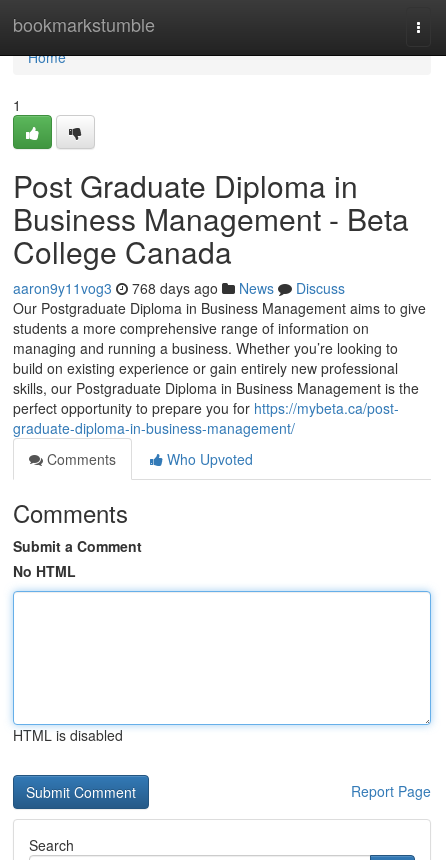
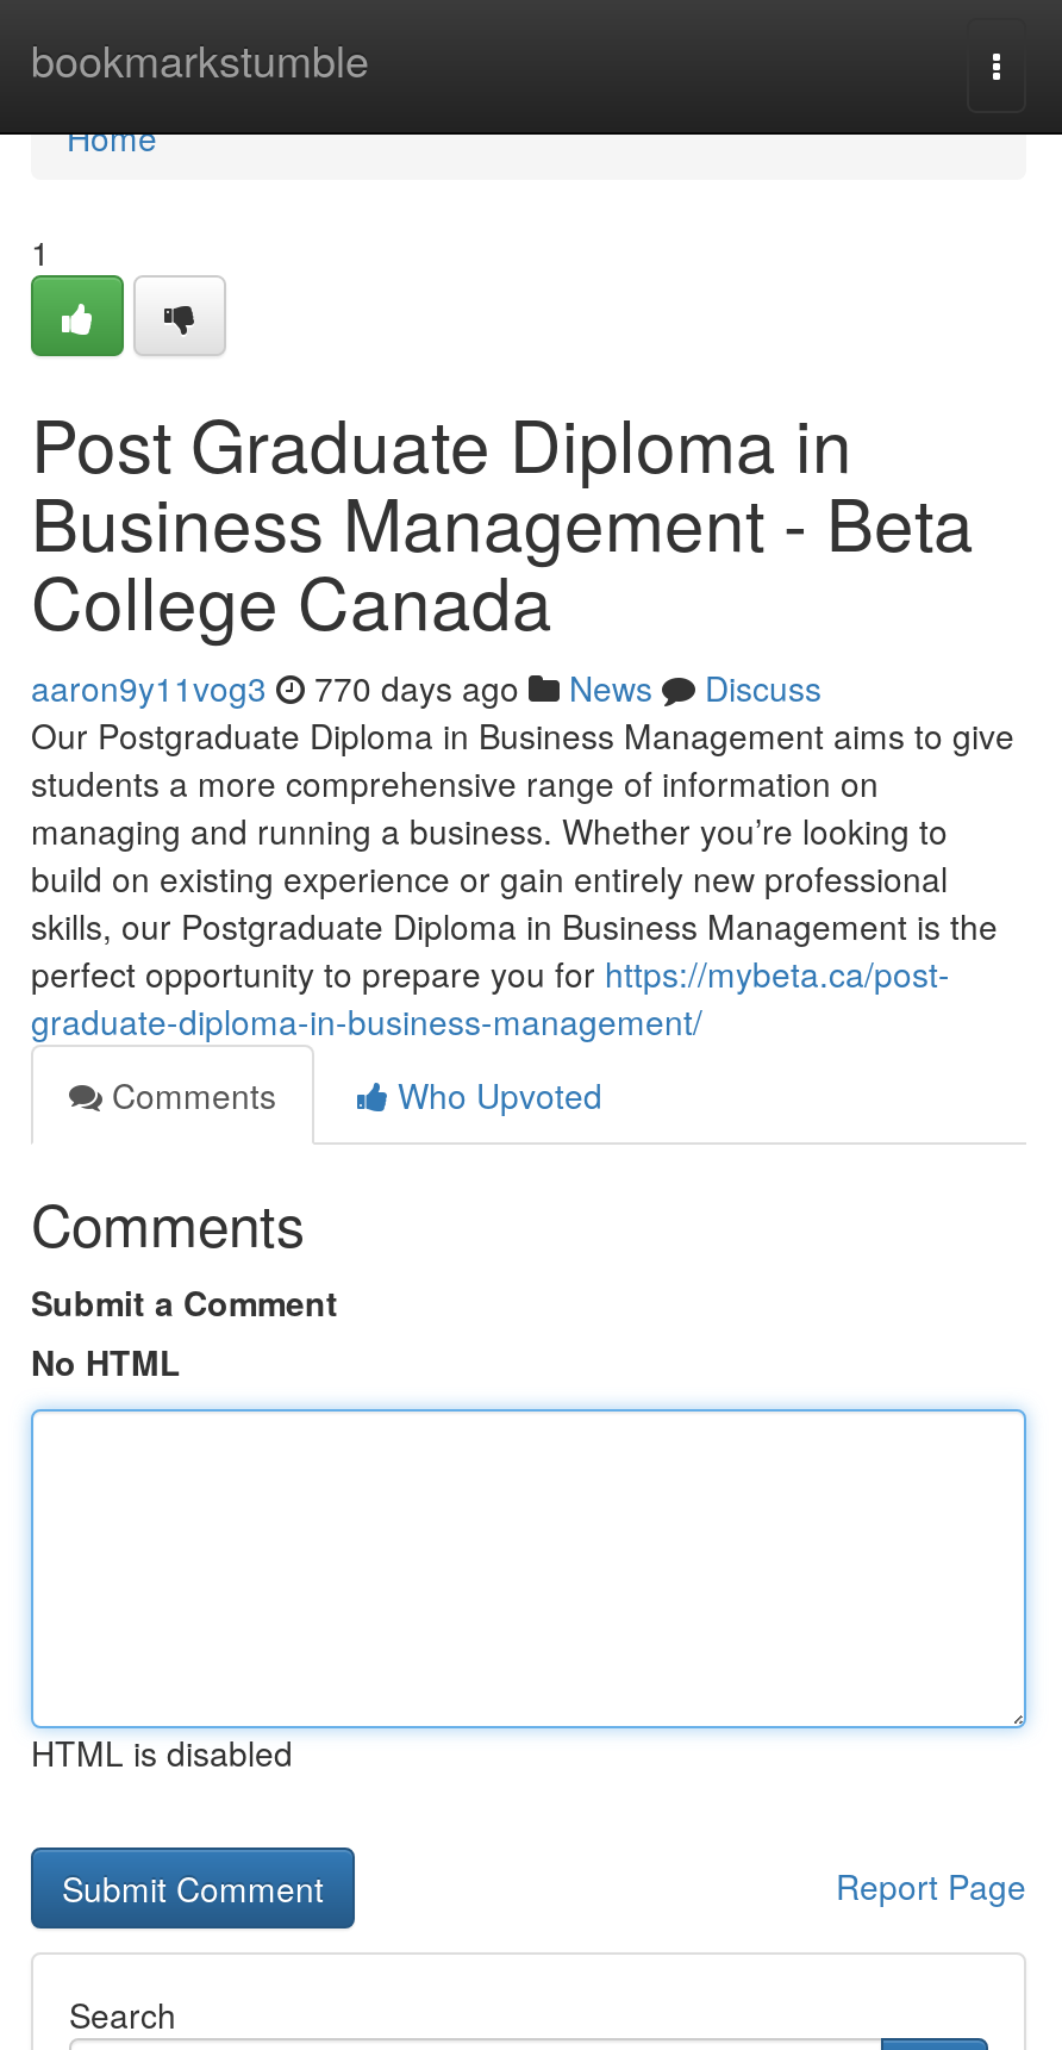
[13,278,345,298] aaron9y11vog3 768 days ago News Discuss -> [31,663,822,711] aaron9y11vog3 770 days ago News Discuss

